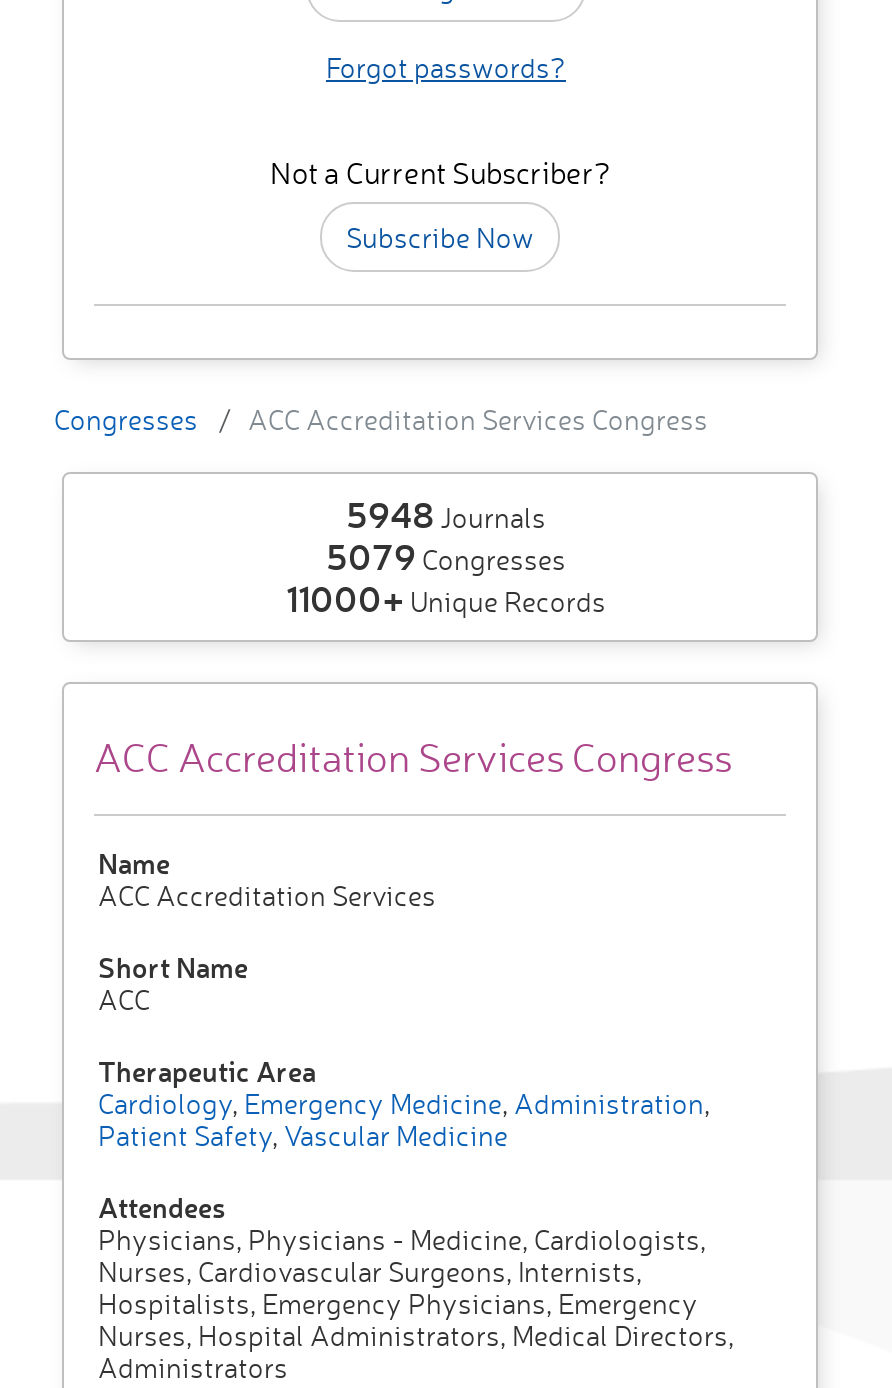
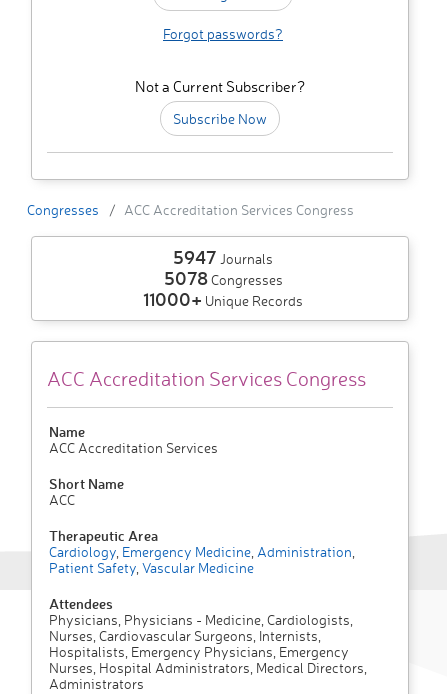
[346,491,546,539] 5948Journals -> [173,245,273,269] 5947Journals
[326,533,566,581] 5079 Congresses -> [163,266,282,290] 5078 Congresses

